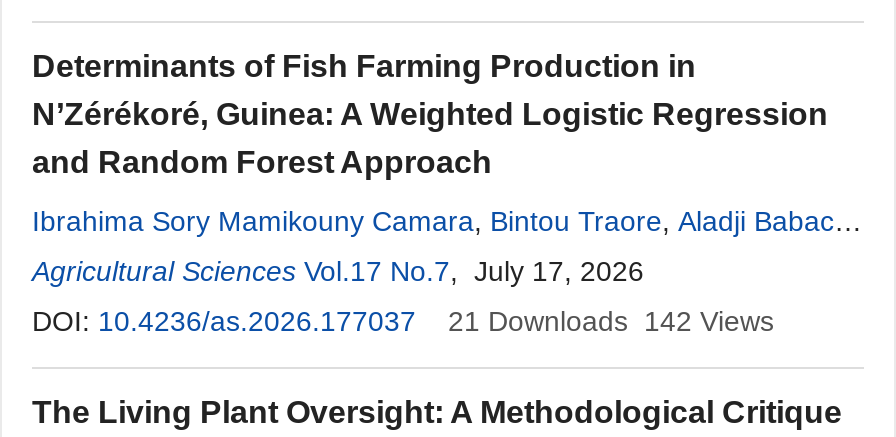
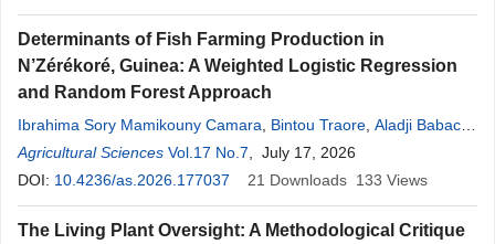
[448,305,774,337] 21 Downloads 142 Views -> [247,171,428,189] 21 Downloads 133 Views

